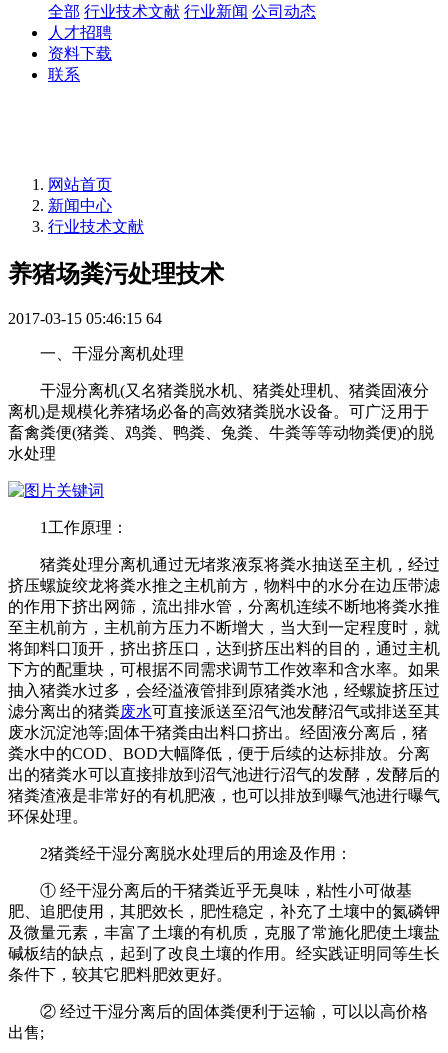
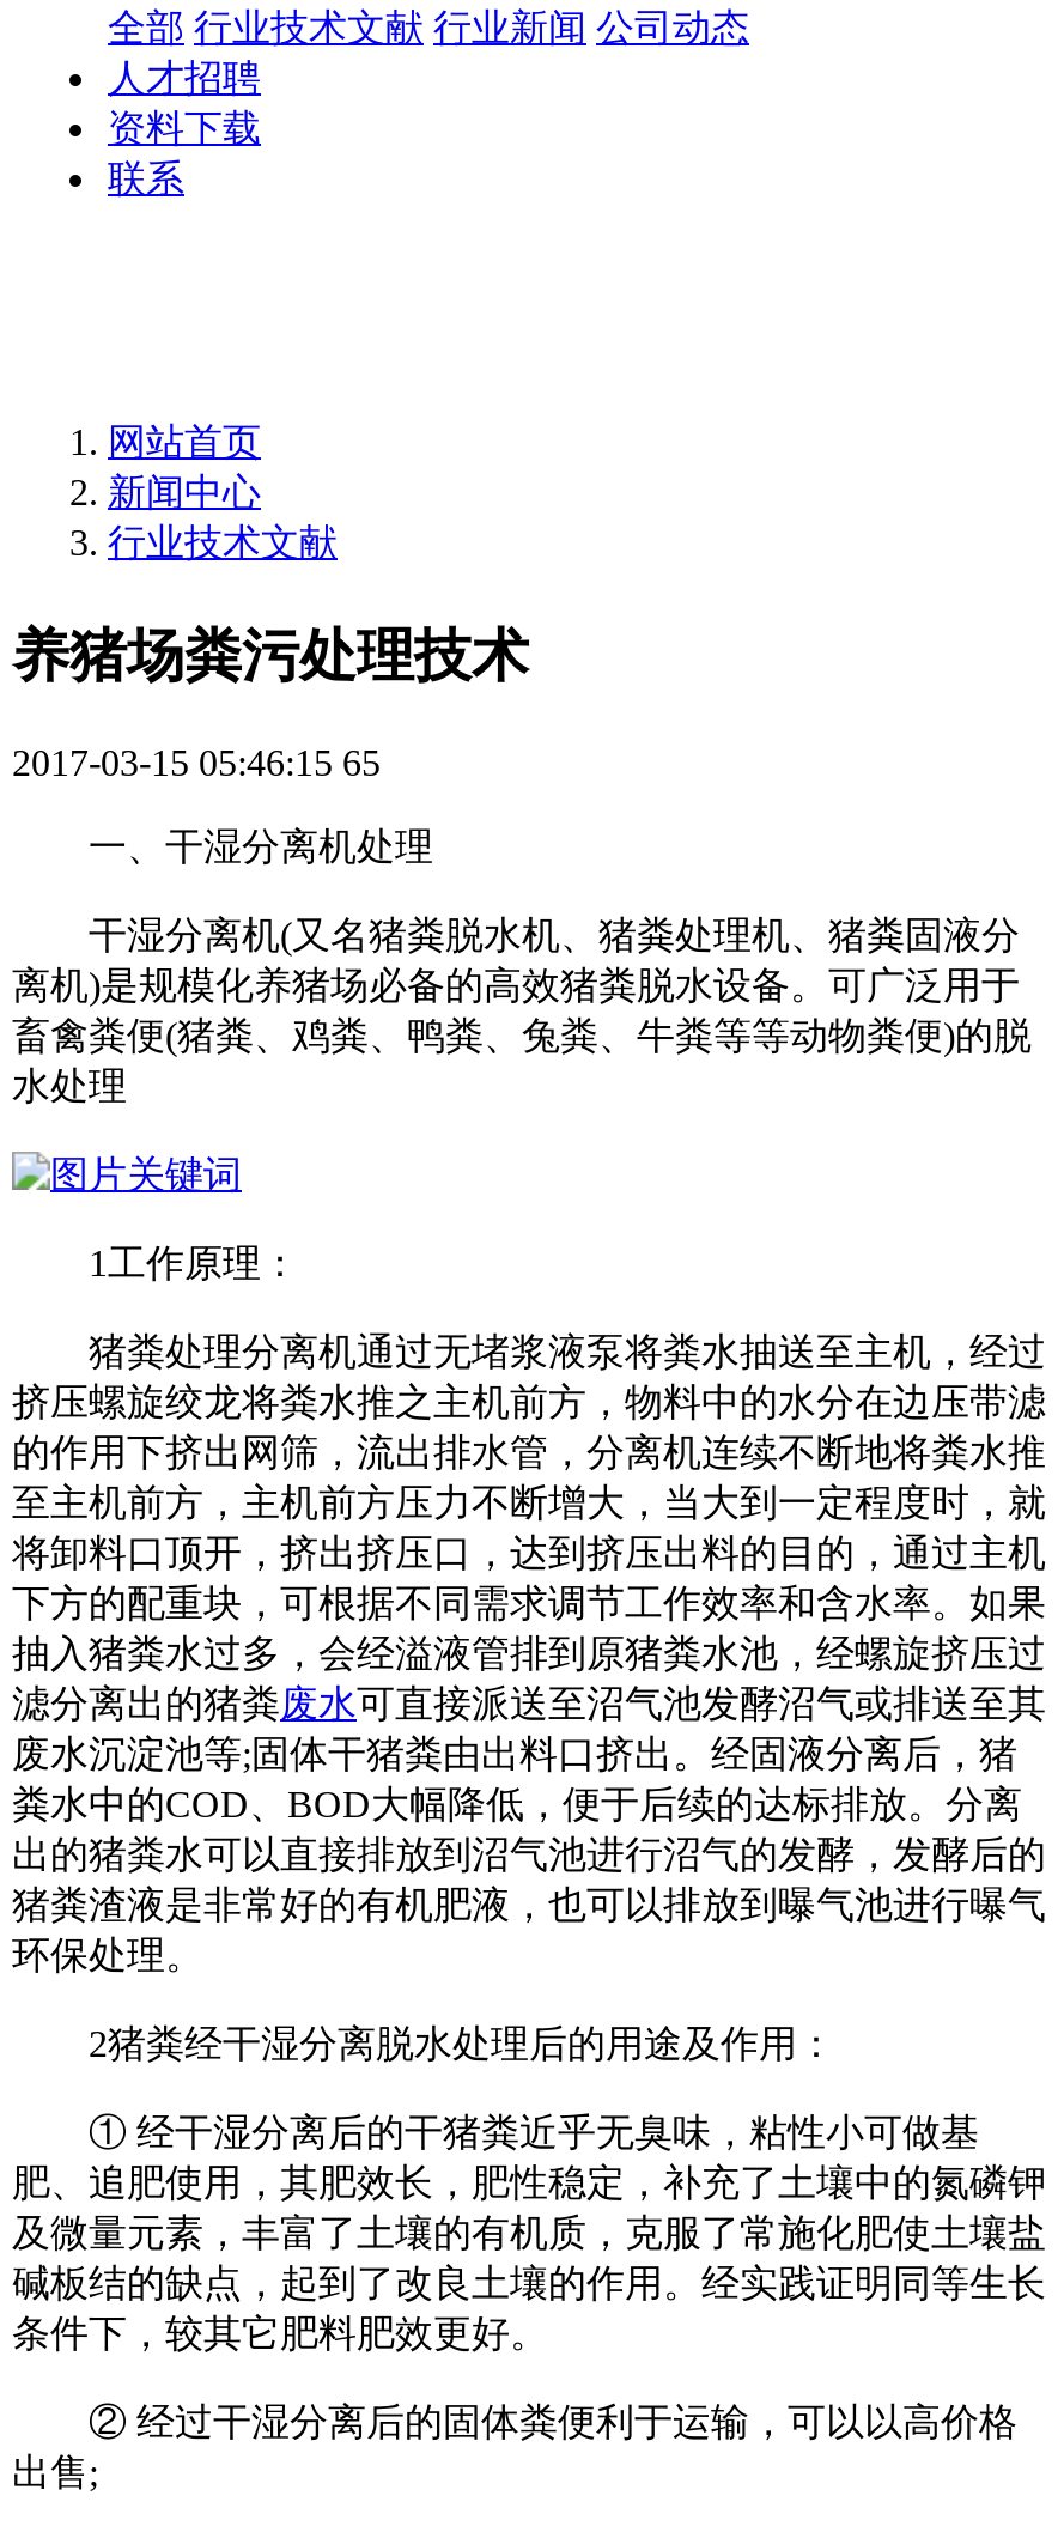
[8,310,162,327] 2017-03-15 05:46:15 64 -> [12,743,381,783] 2017-03-15 05:46:15 65

